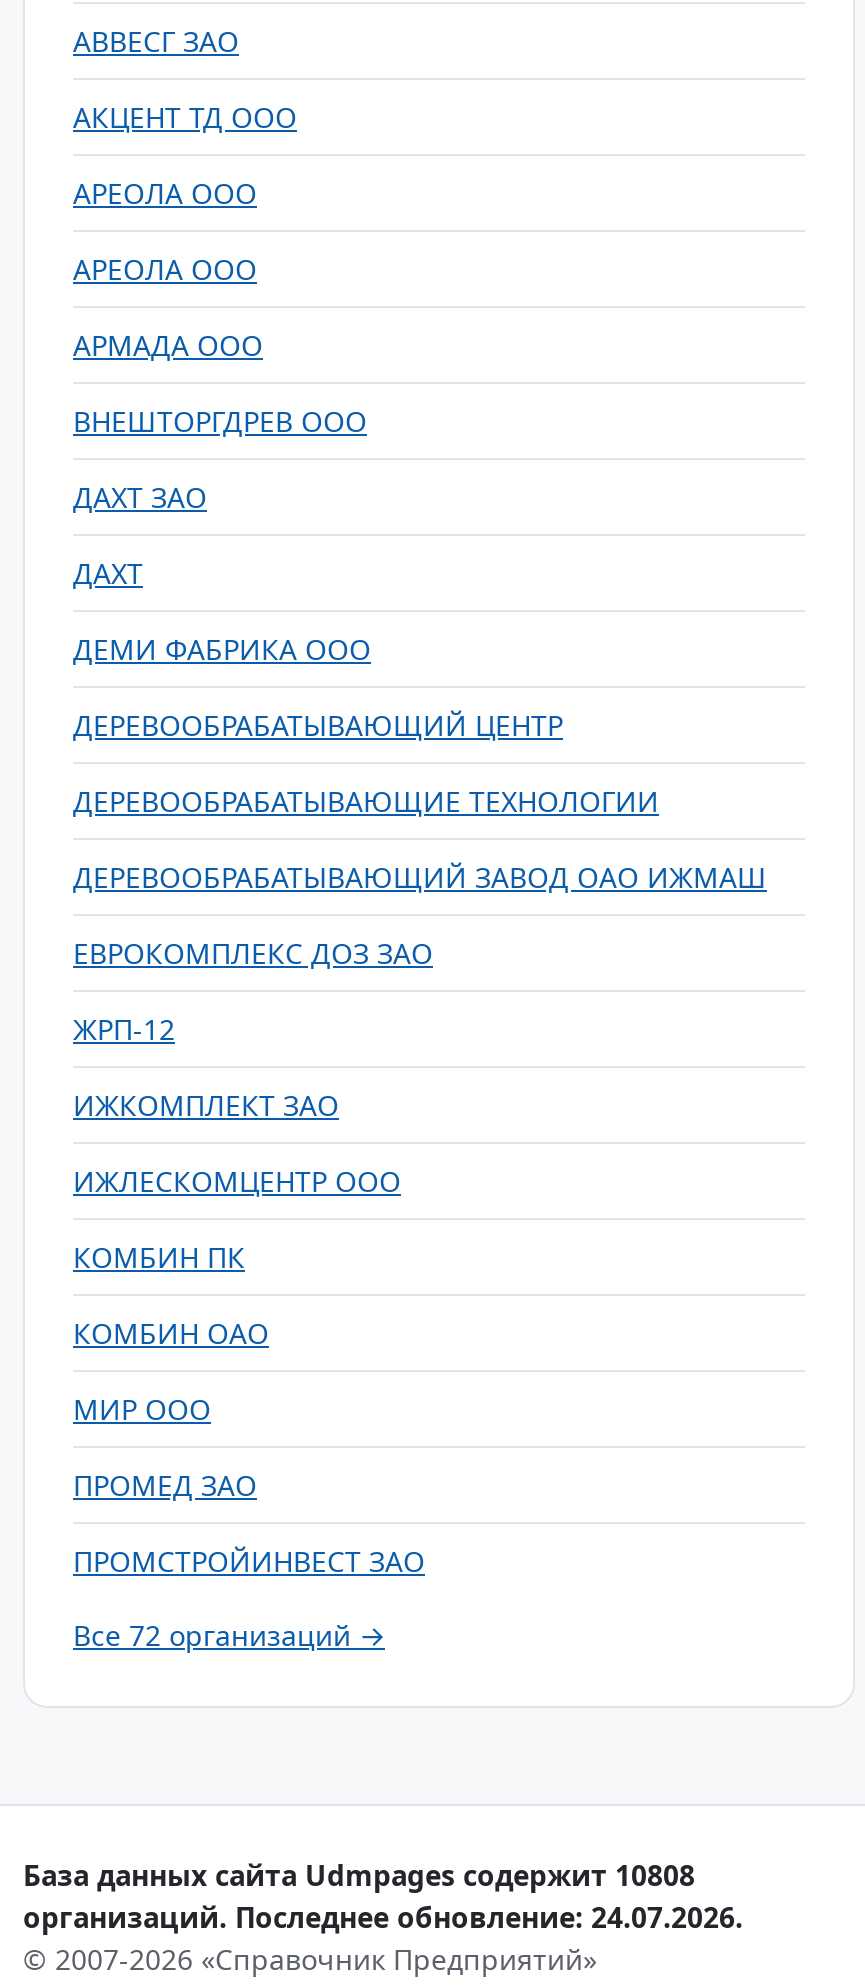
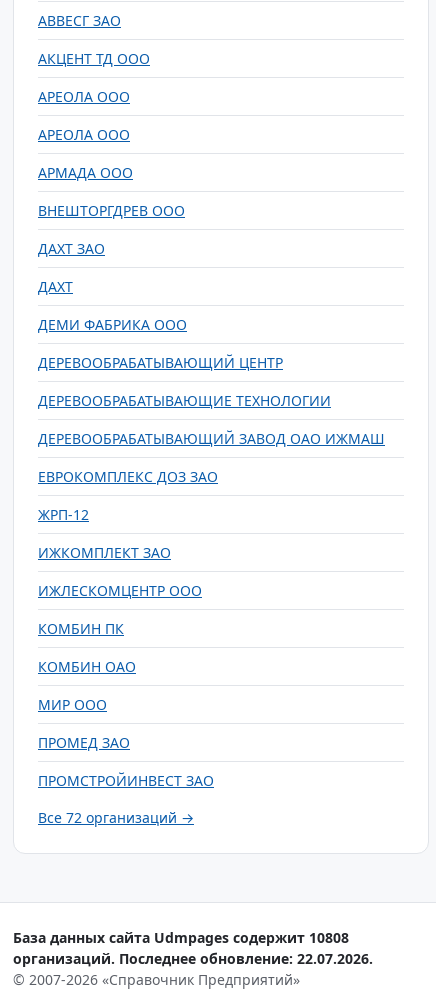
[23,1898,743,1936] организаций. Последнее обновление: 24.07.2026. -> [13,949,373,968] организаций. Последнее обновление: 22.07.2026.

